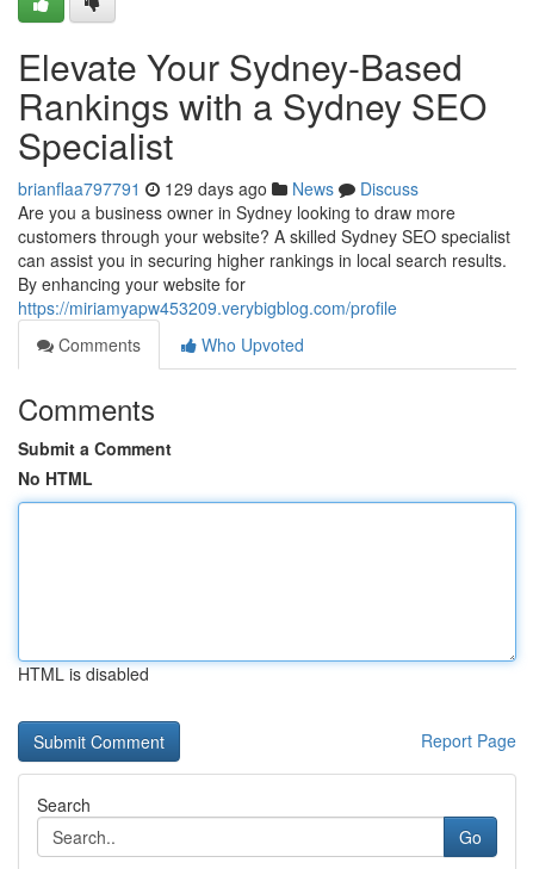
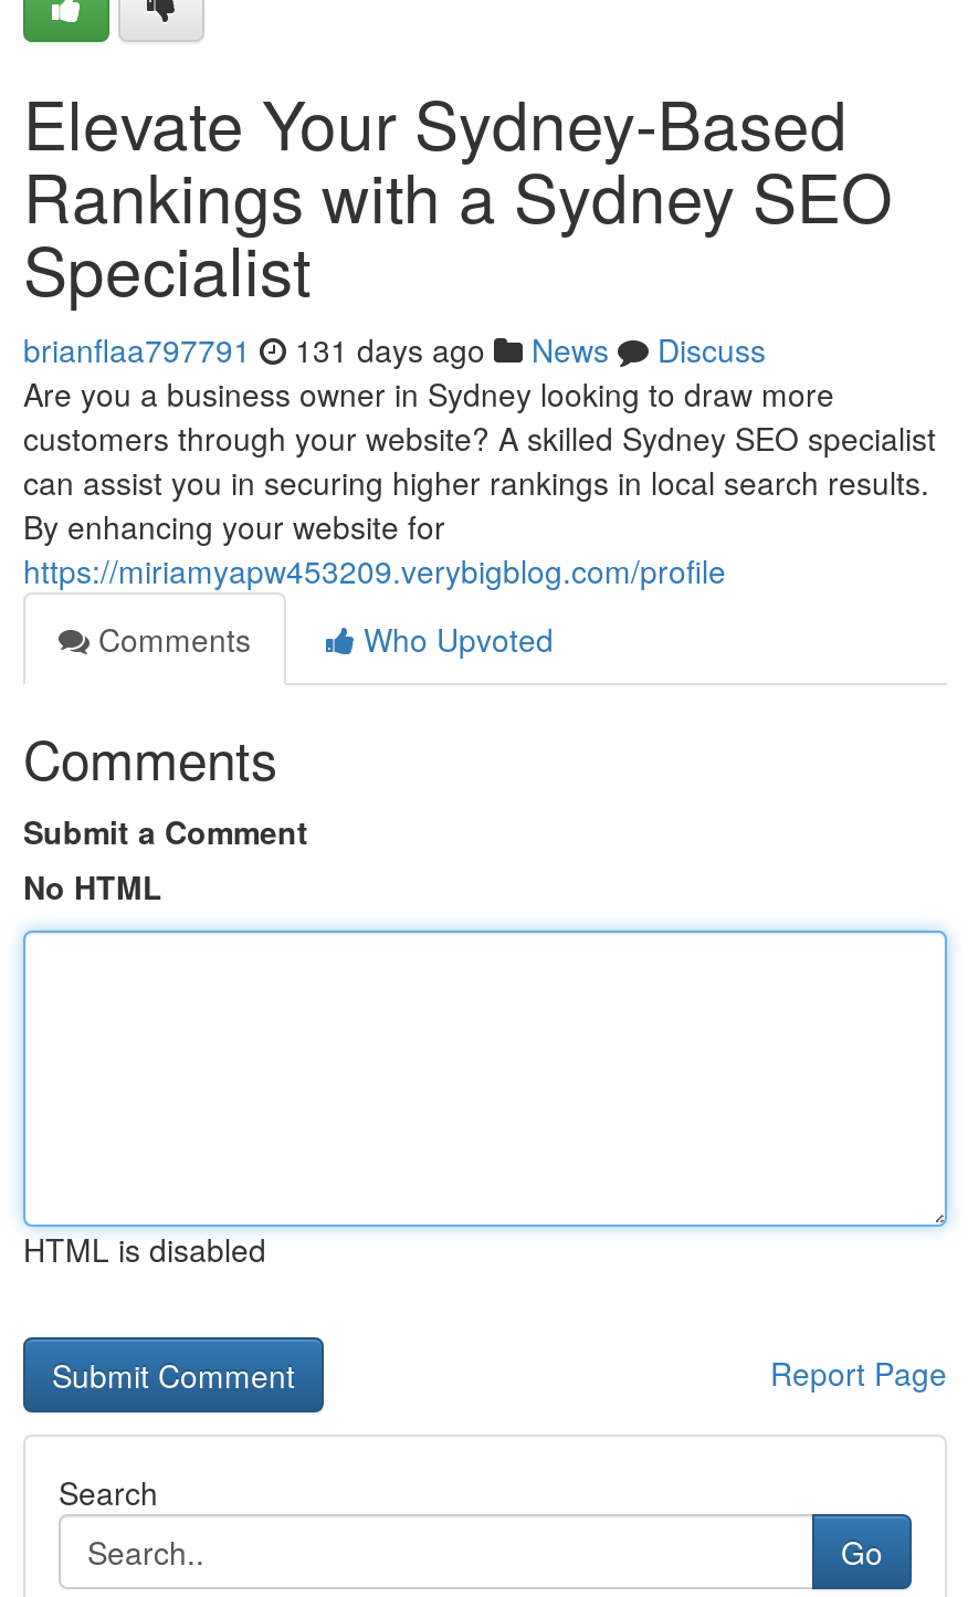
[18,176,419,200] brianflaa797791 129 days ago News Discuss -> [23,327,766,371] brianflaa797791 131 days ago News Discuss

